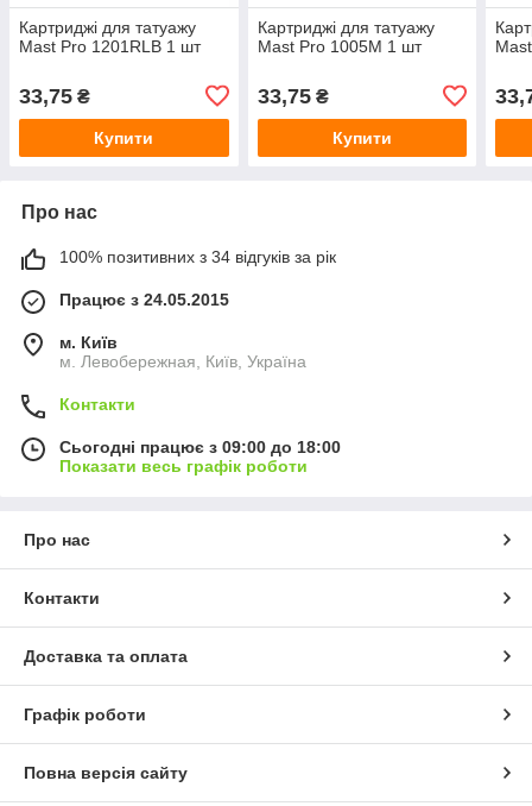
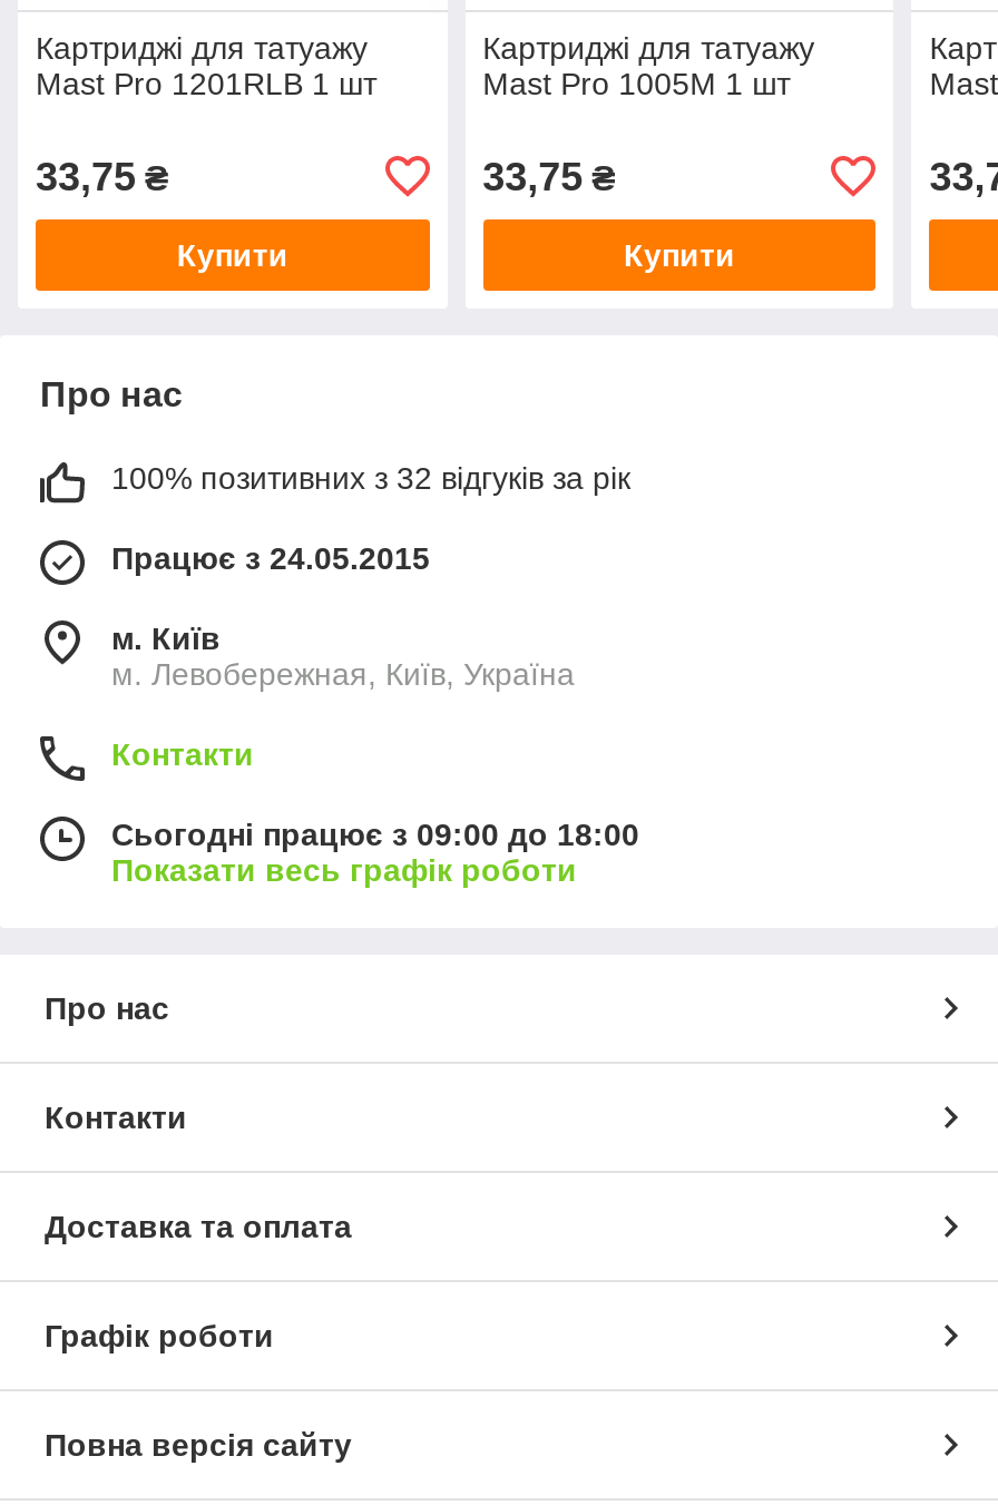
[59,247,336,266] 100% позитивних з 34 відгуків за рік -> [111,460,630,495] 100% позитивних з 32 відгуків за рік

